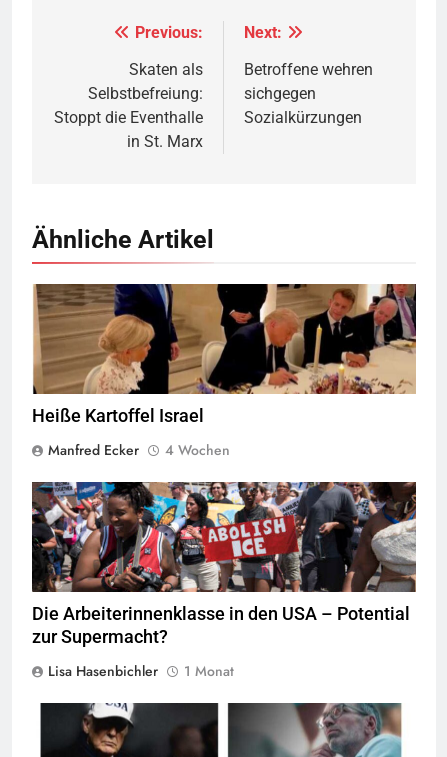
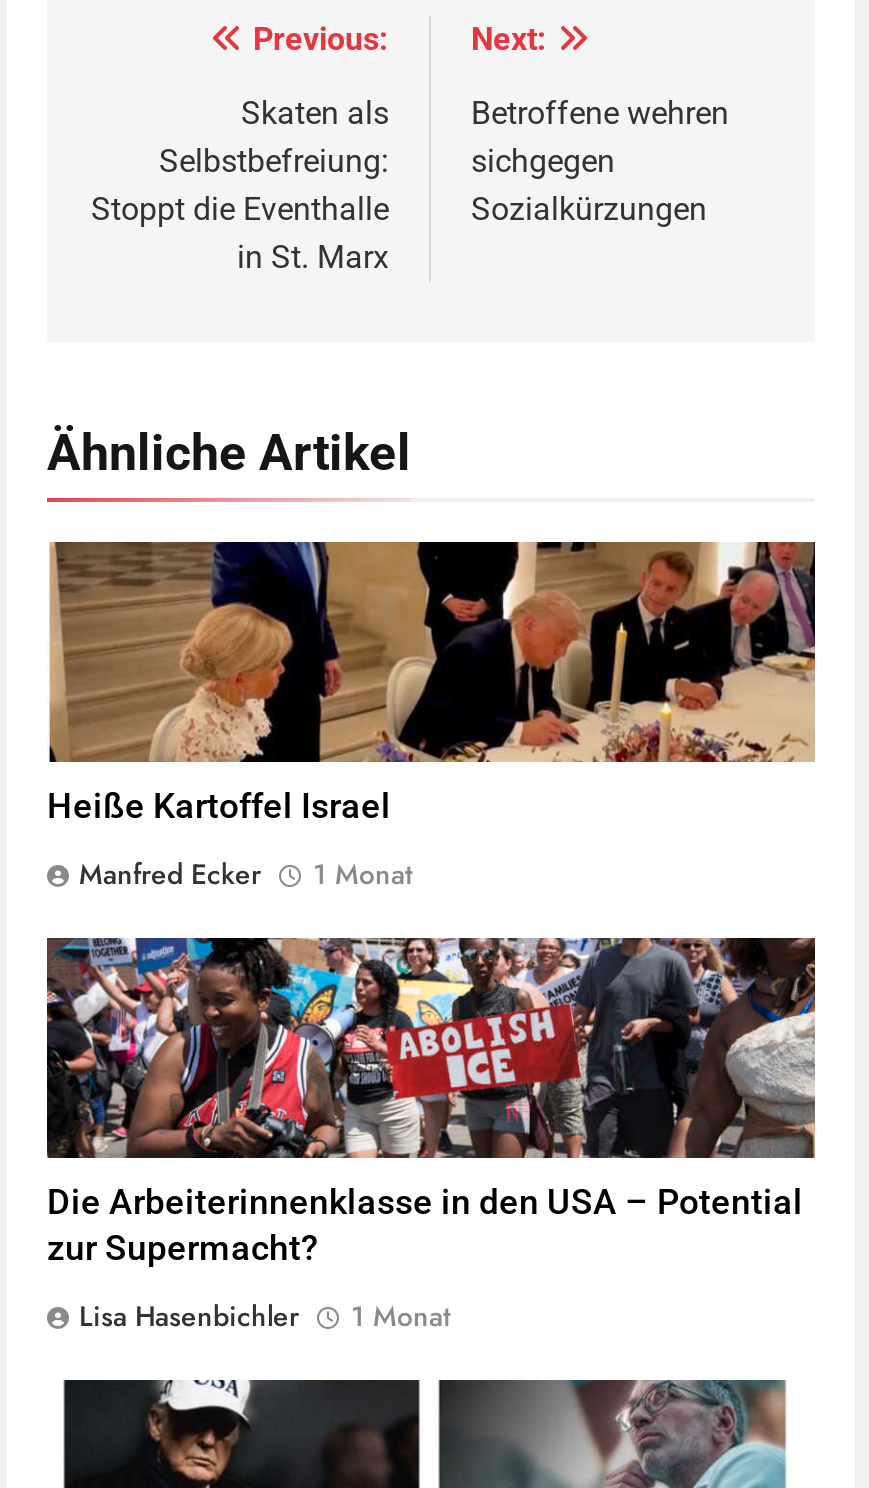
[48,440,230,460] Manfred Ecker 4 Wochen -> [79,854,413,894] Manfred Ecker 1 Monat

